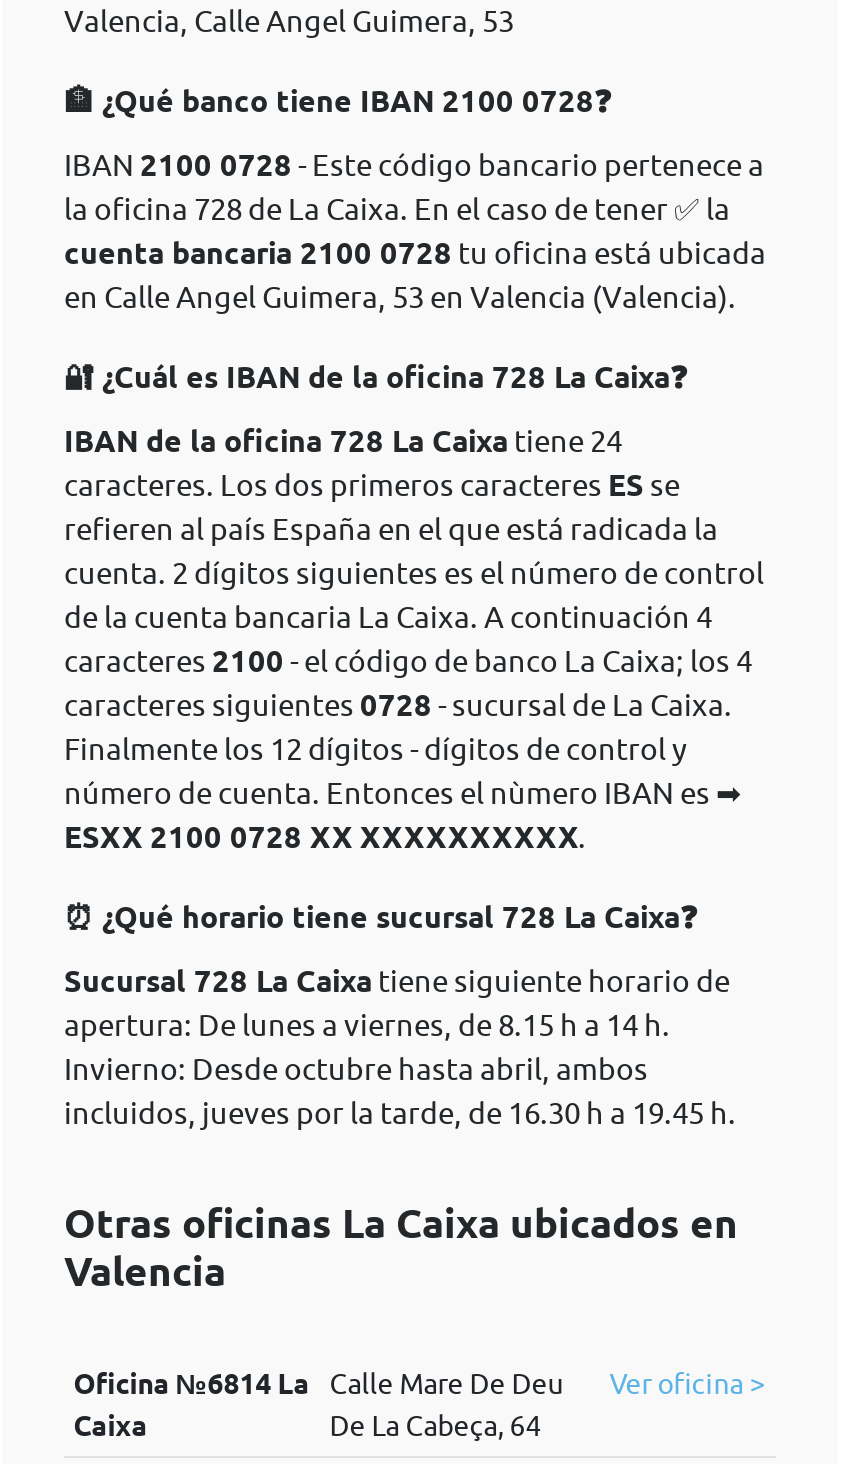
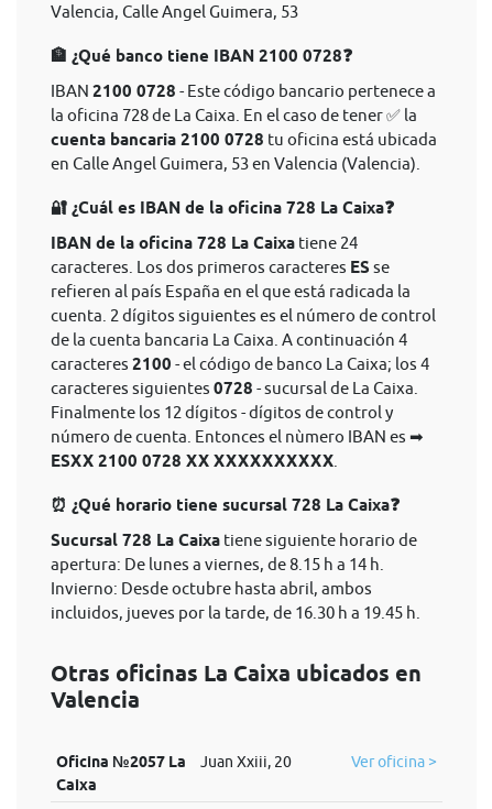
[74,1368,310,1400] Oficina №6814 La -> [56,753,186,770] Oficina №2057 La
[330,1368,564,1442] Calle Mare De Deu | De La Cabeça, 64 -> [200,753,291,770] Juan Xxiii, 20

